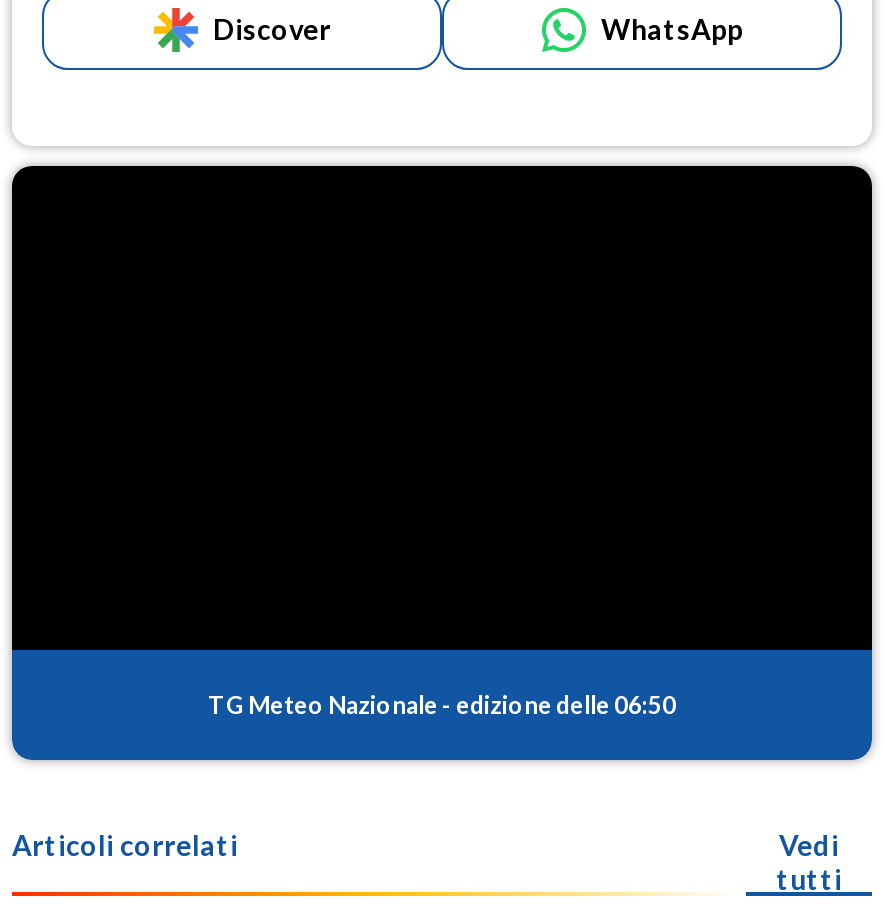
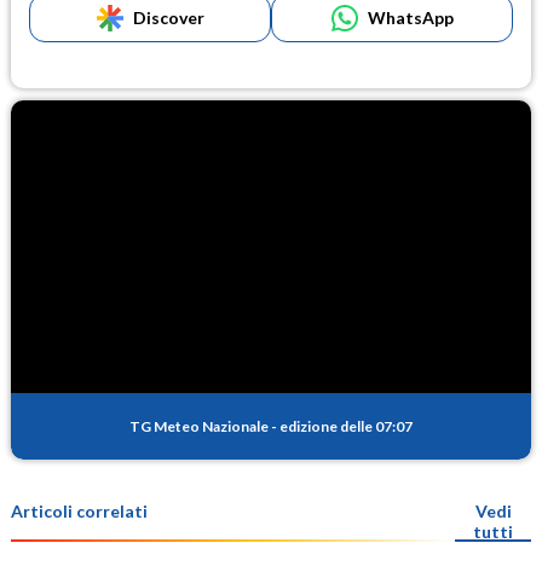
[208,690,676,720] TG Meteo Nazionale - edizione delle 06:50 -> [129,417,413,436] TG Meteo Nazionale - edizione delle 07:07

